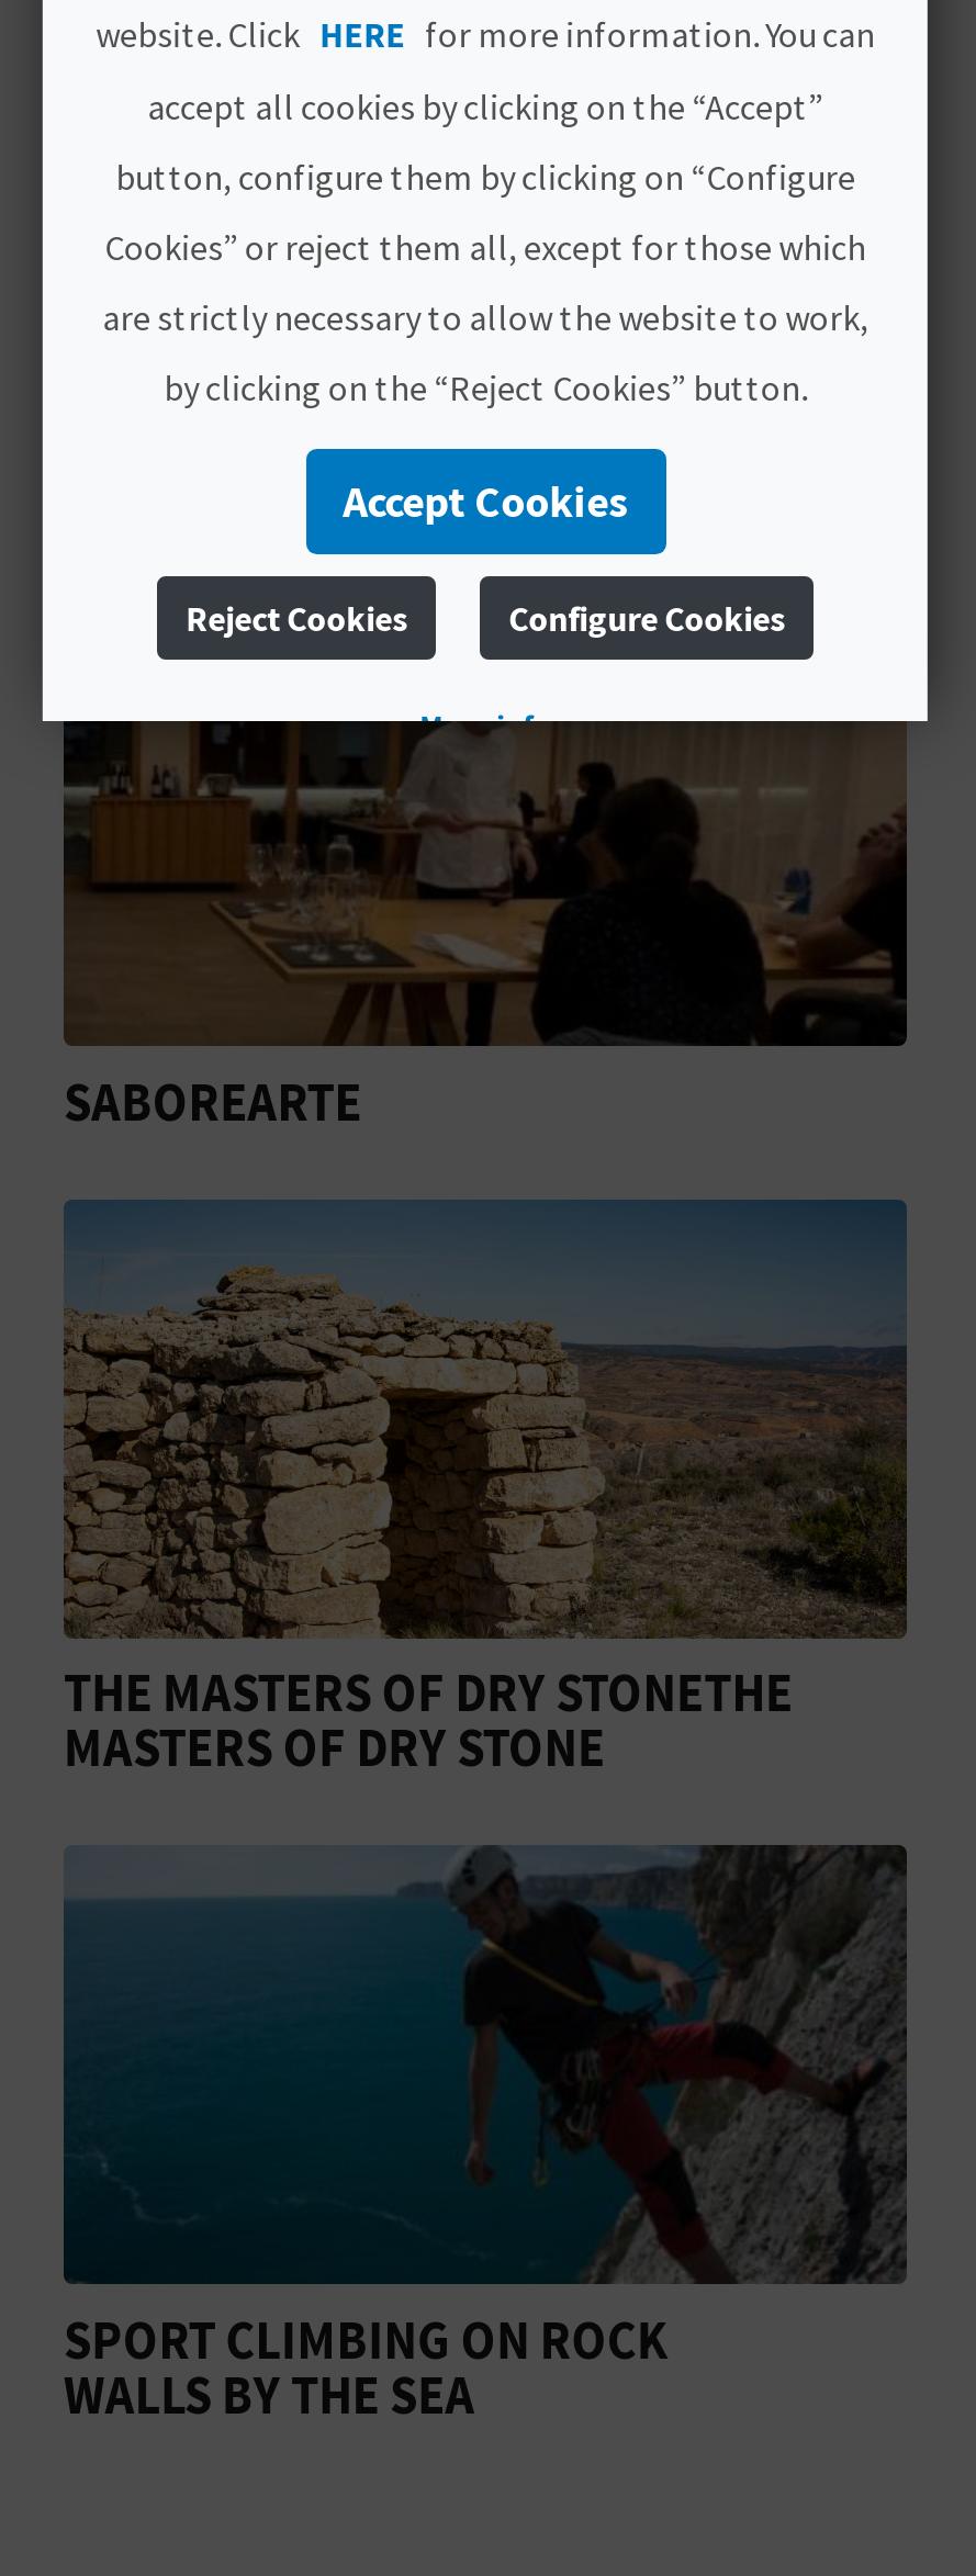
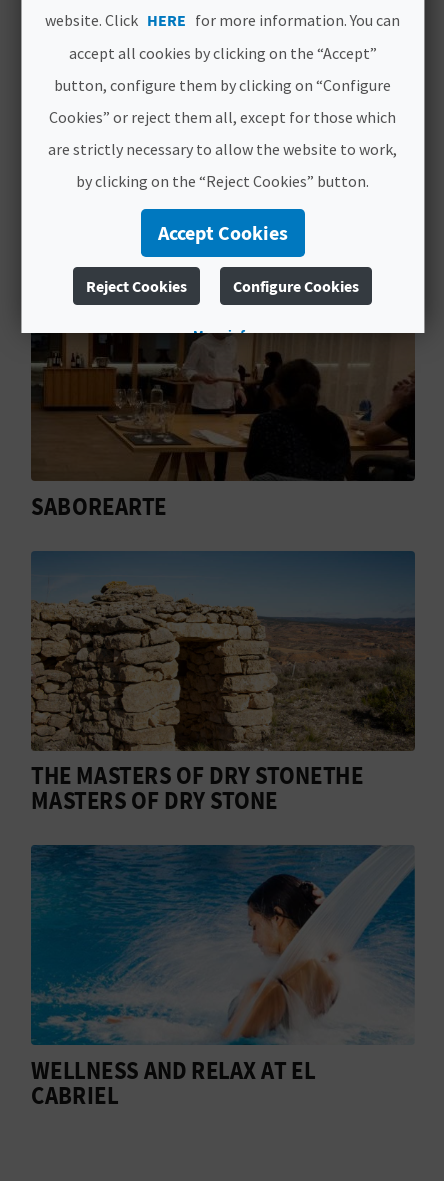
[64,1845,907,2429] [image] | SPORT CLIMBING ON ROCK | WALLS BY THE SEA -> [31,845,414,1111] [image] | WELLNESS AND RELAX AT EL | CABRIEL

